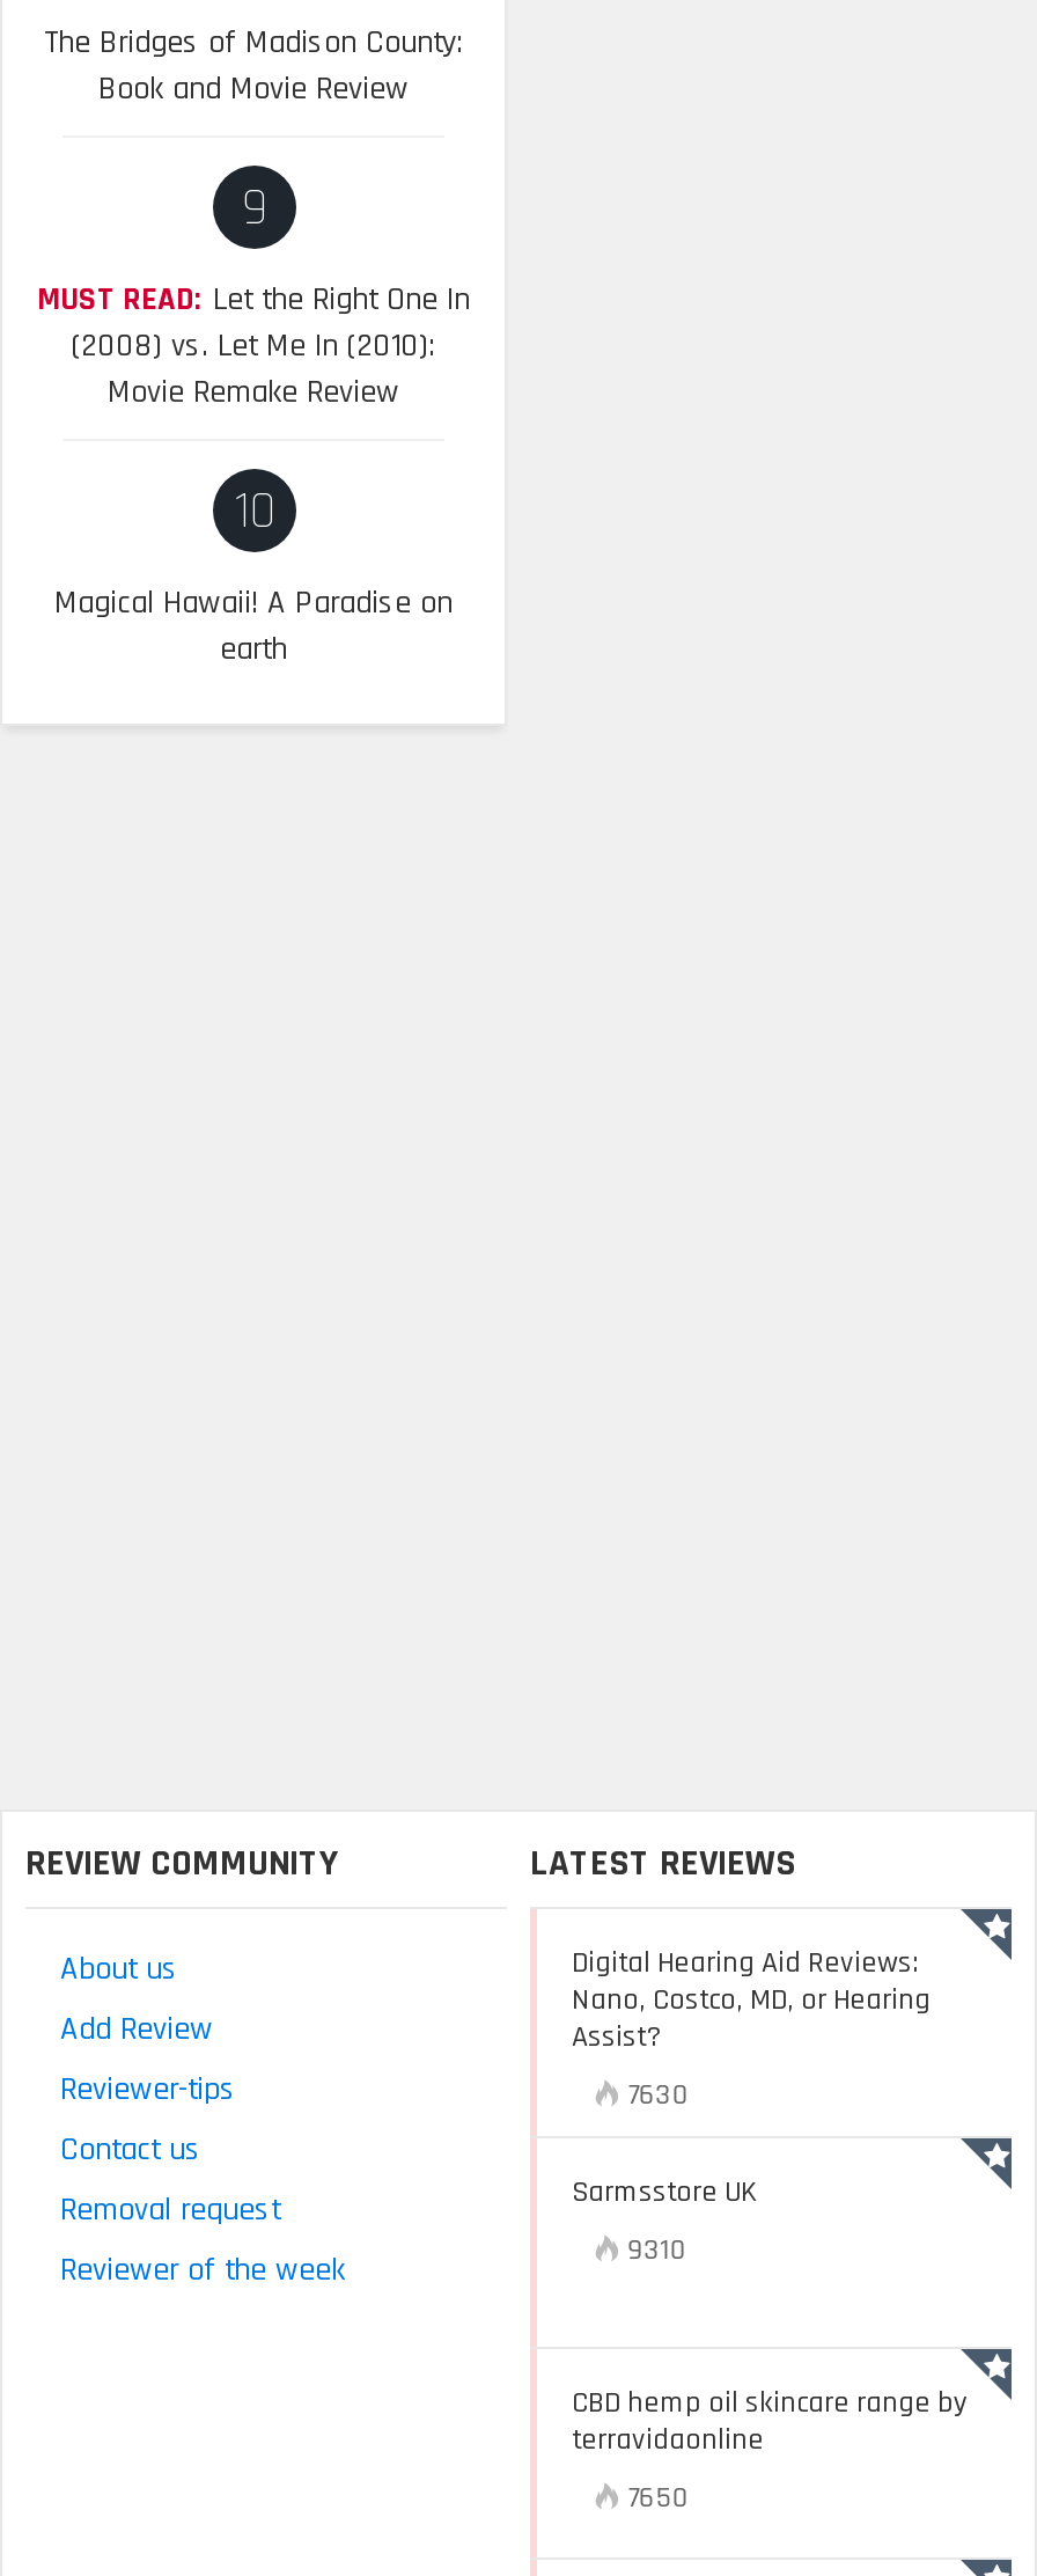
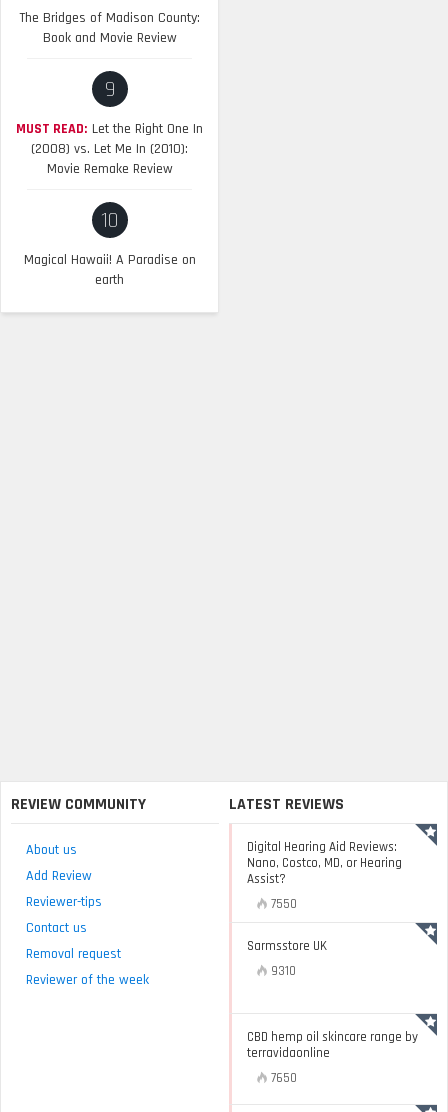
[628,2076,688,2113] 7630 -> [271,896,297,912] 7550

